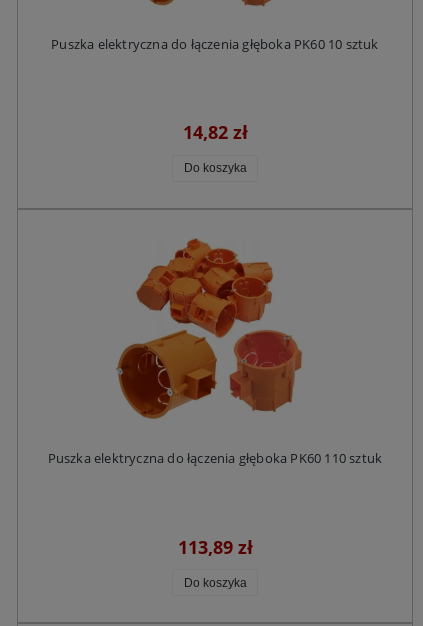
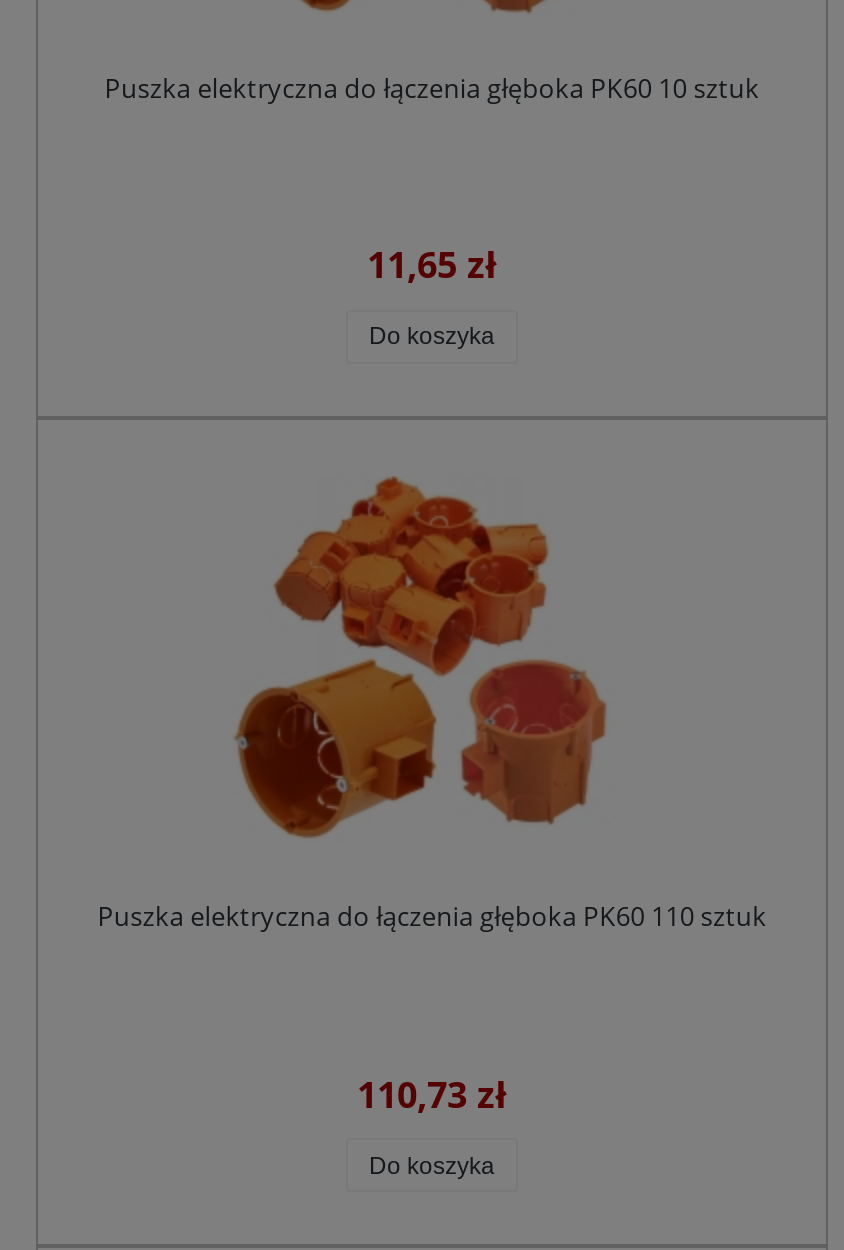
[182,120,247,144] 14,82 zł -> [367,241,497,289] 11,65 zł
[177,535,252,559] 113,89 zł -> [357,1069,507,1117] 110,73 zł

